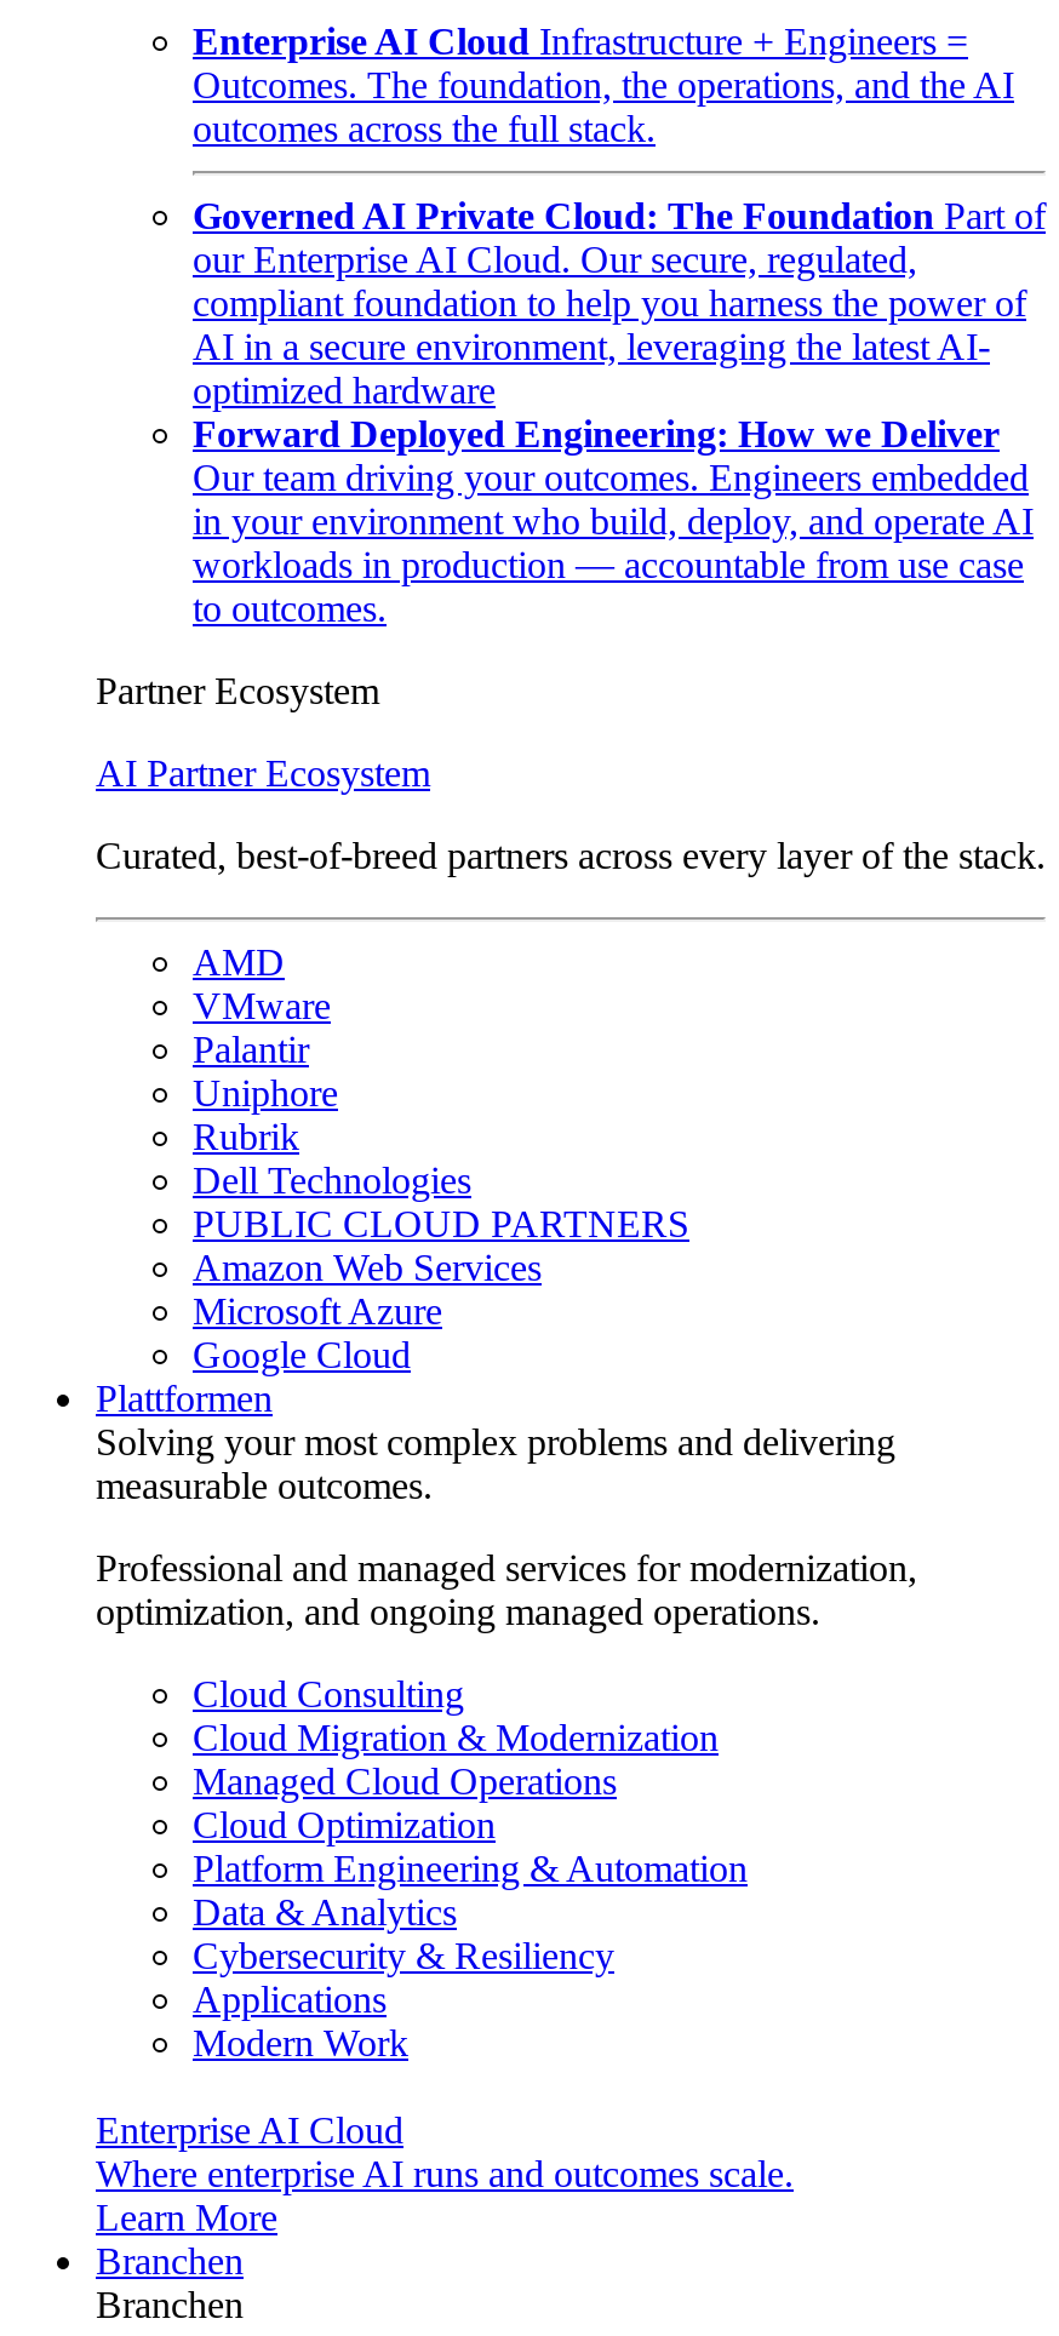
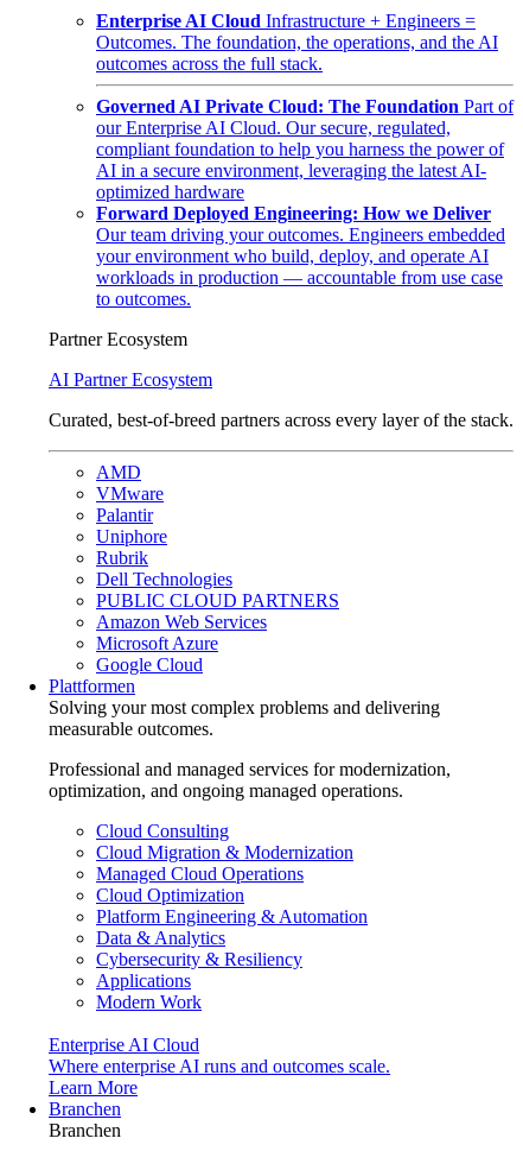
[193,501,1034,542] in your environment who build, deploy, and operate AI -> [96,246,489,266] your environment who build, deploy, and operate AI

